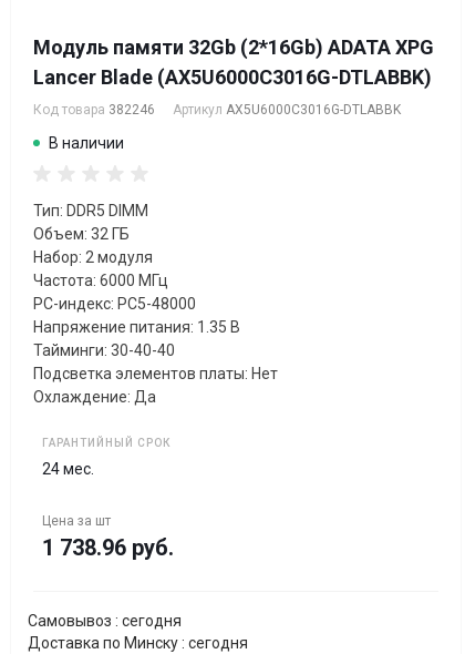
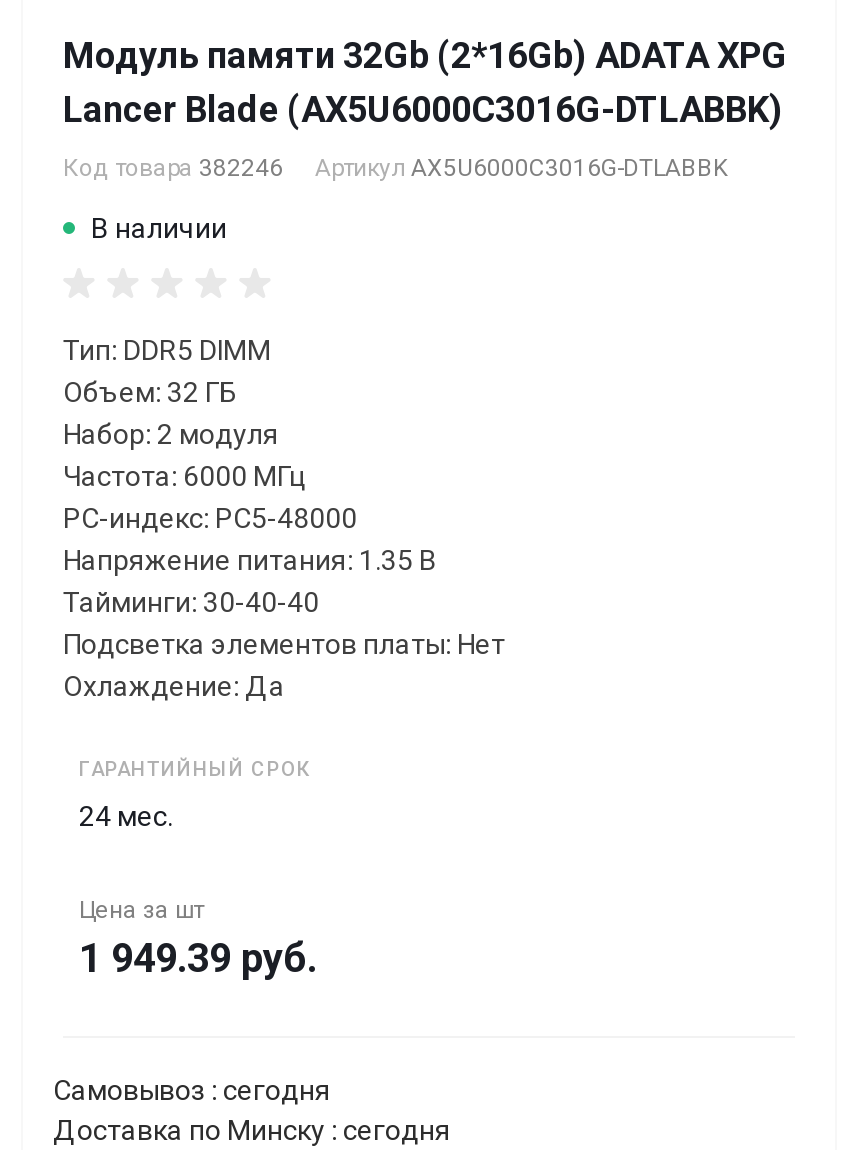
[42,534,174,561] 1 738.96 руб. -> [79,934,317,982] 1 949.39 руб.

